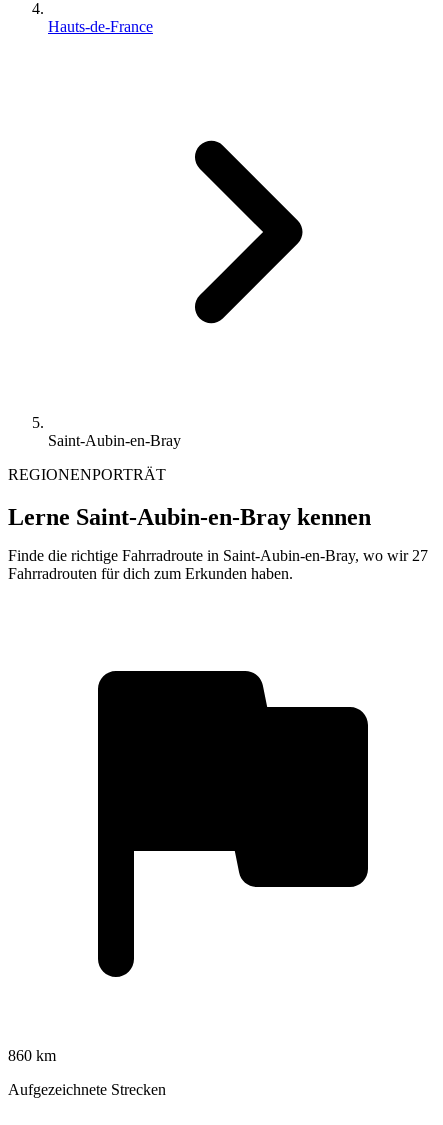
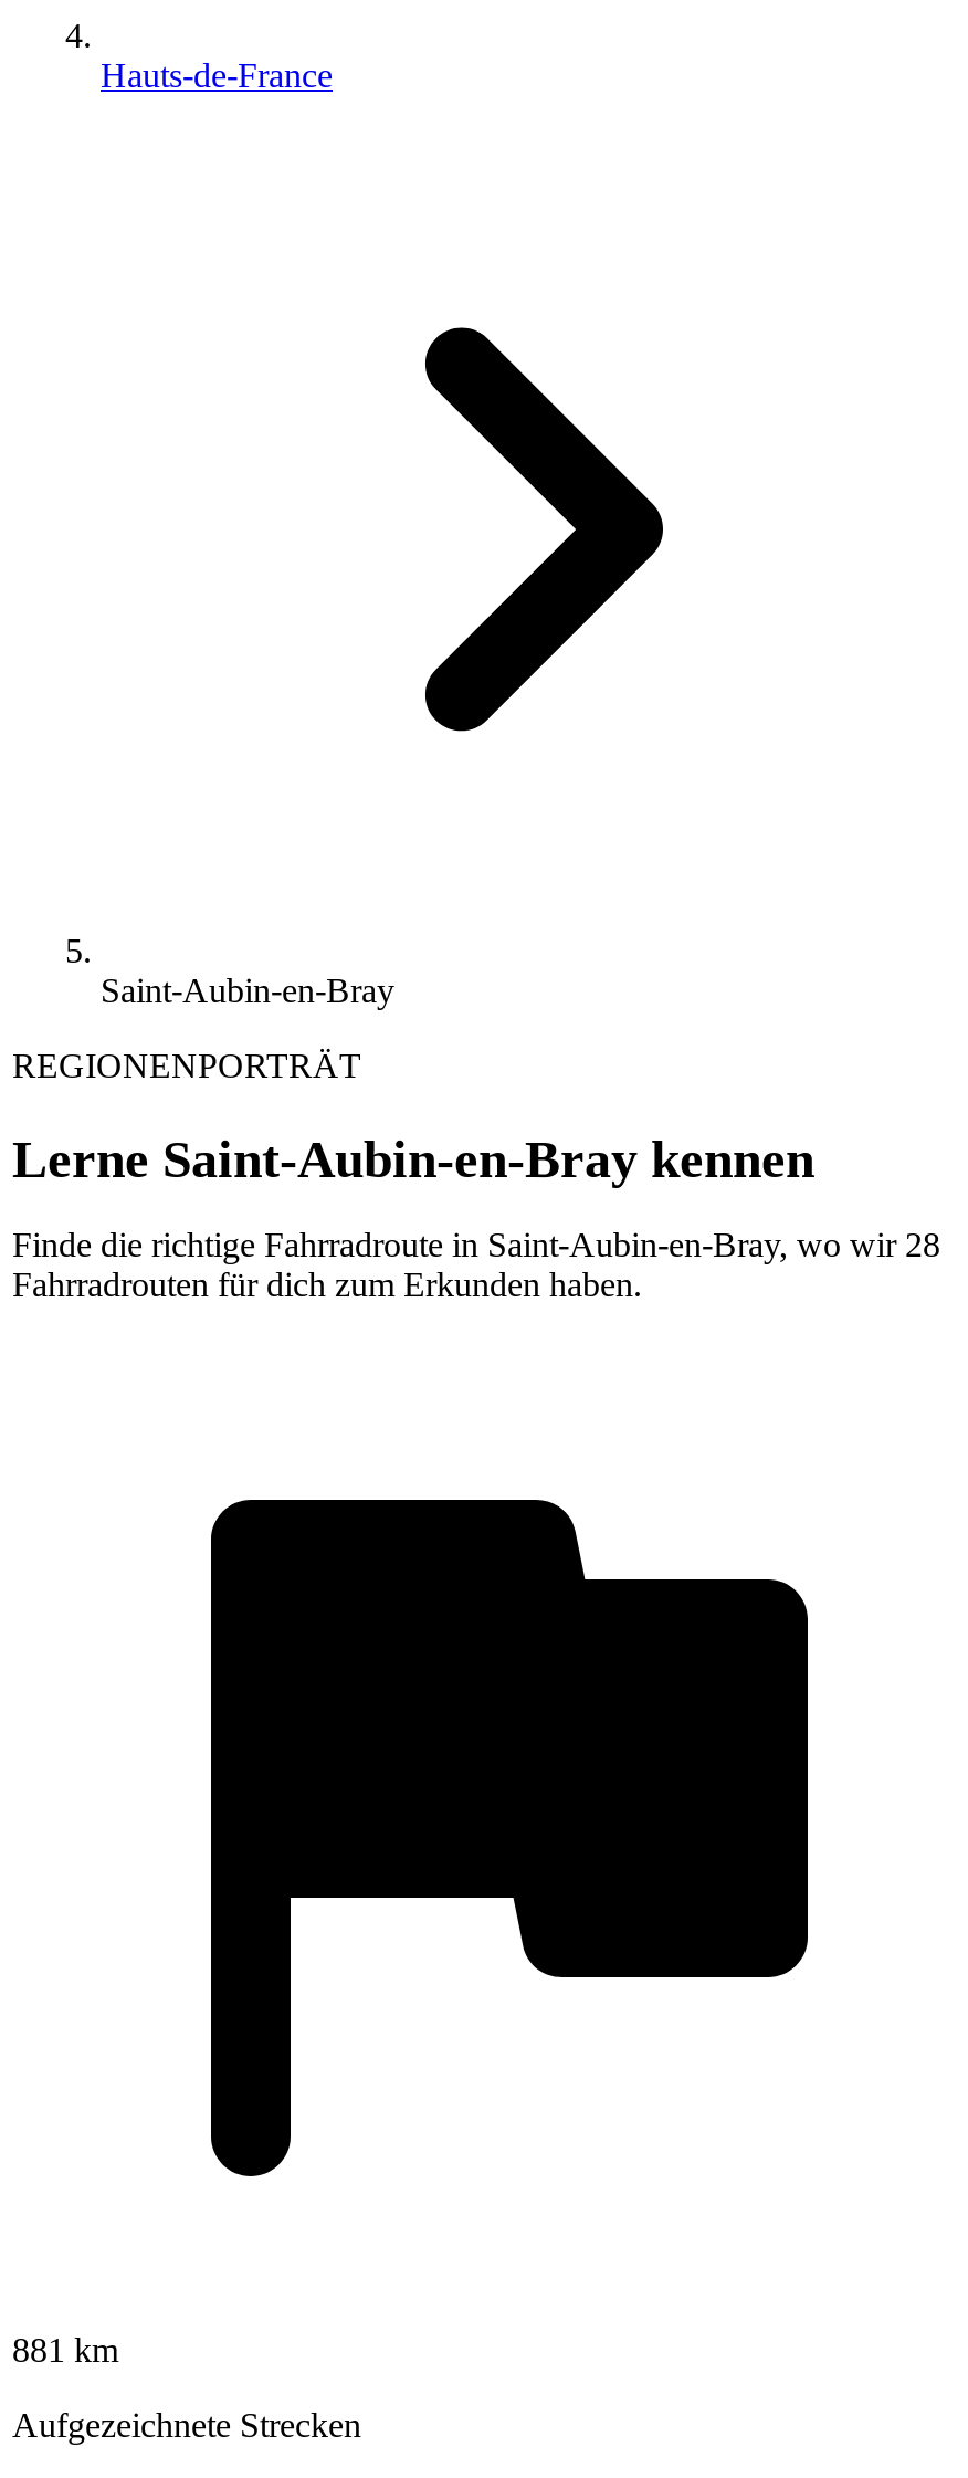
[8,547,428,564] Finde die richtige Fahrradroute in Saint-Aubin-en-Bray, wo wir 27 -> [12,1225,940,1263] Finde die richtige Fahrradroute in Saint-Aubin-en-Bray, wo wir 28
[8,1047,56,1064] 860 km -> [12,2331,118,2368] 881 km

